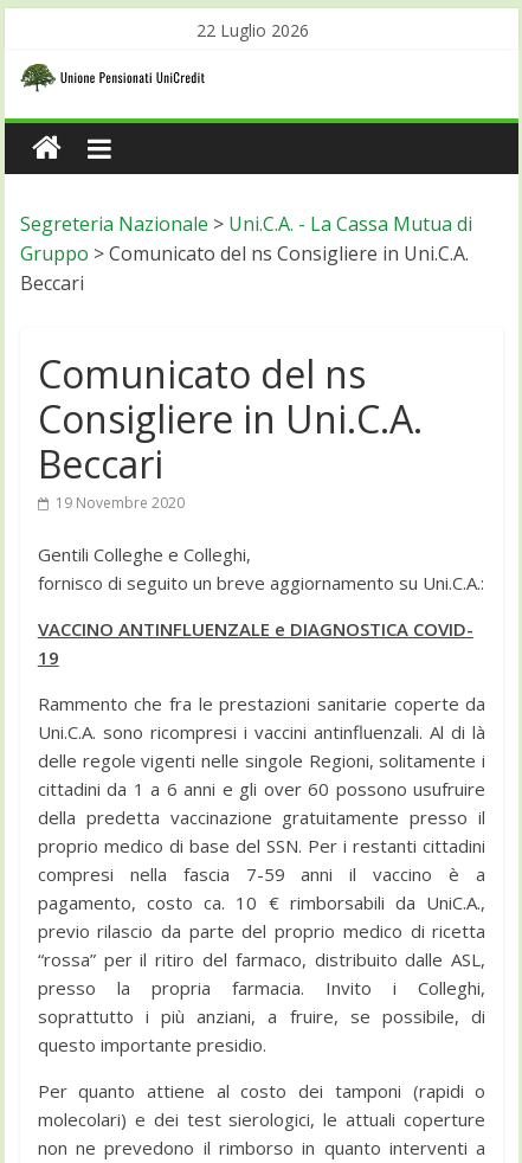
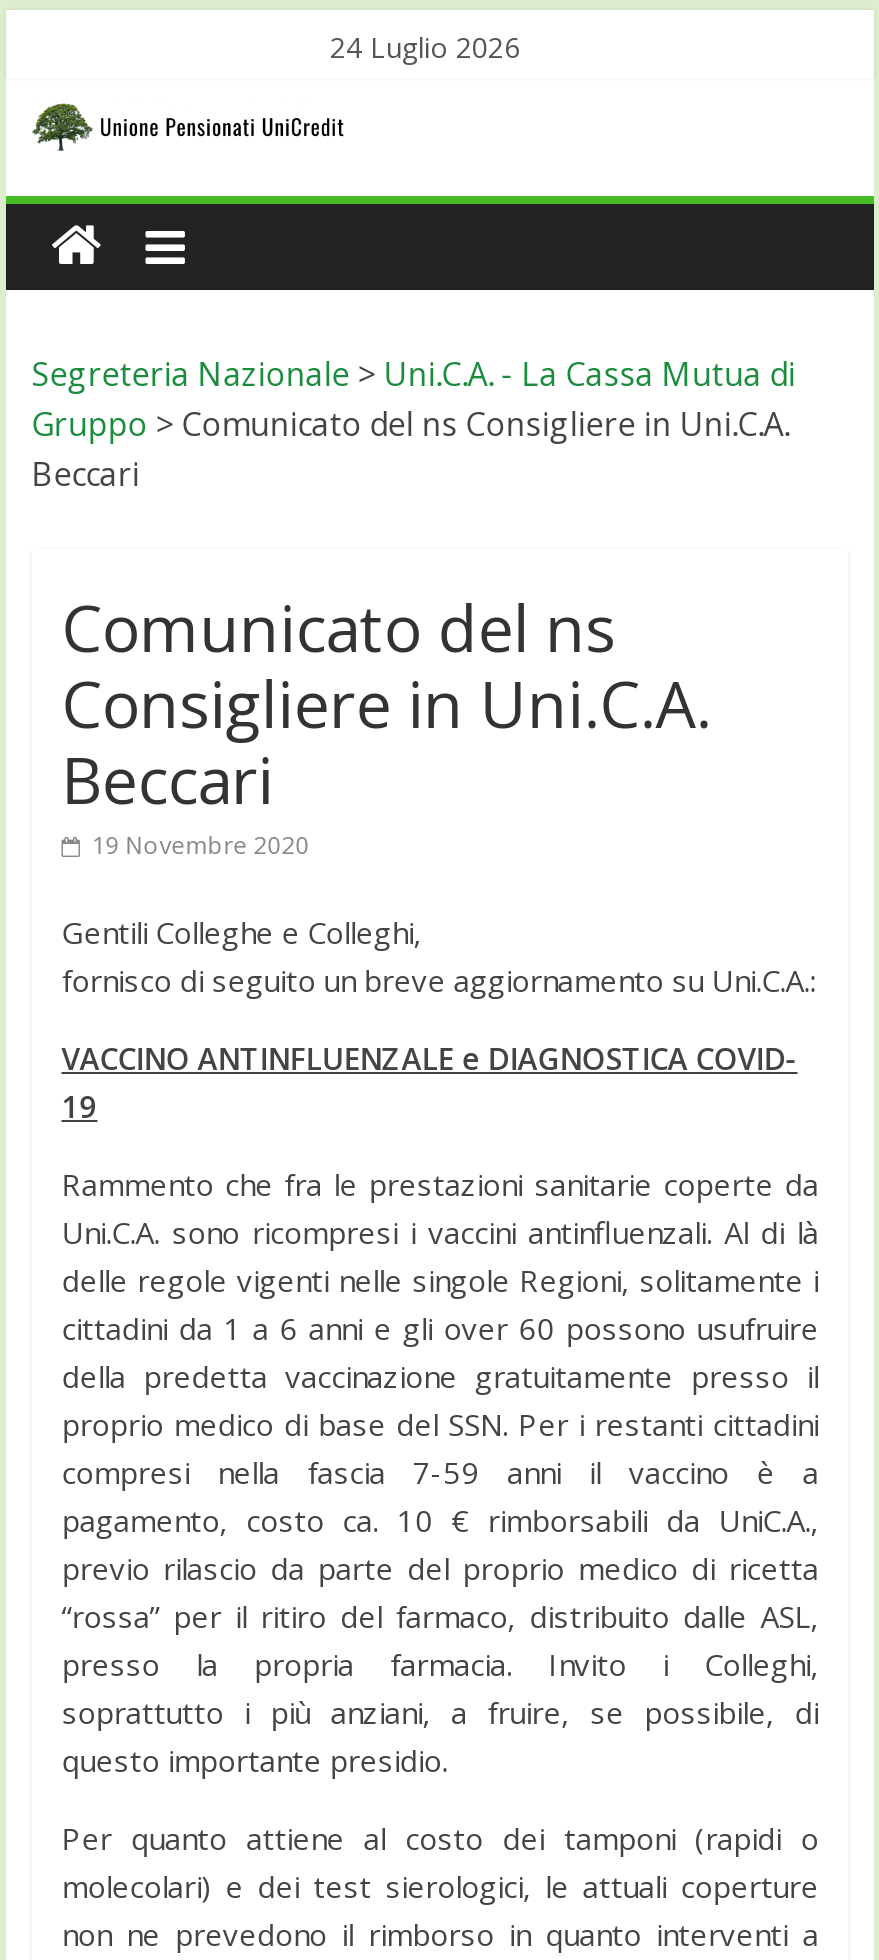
[196,19,309,41] 22 Luglio 2026 -> [330,28,520,66] 24 Luglio 2026

